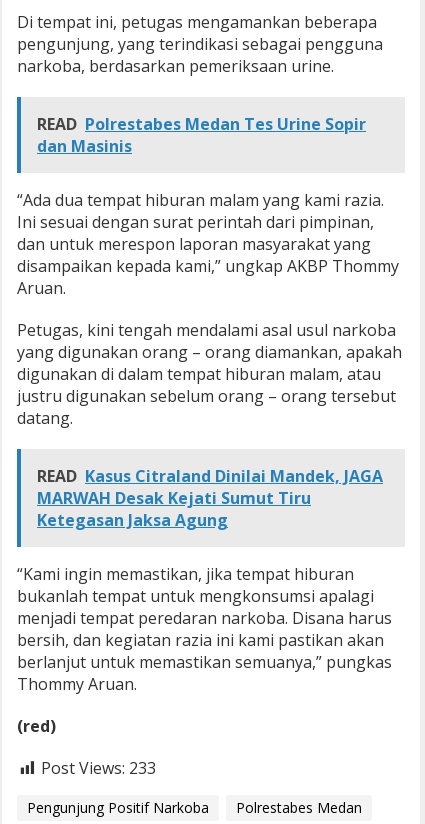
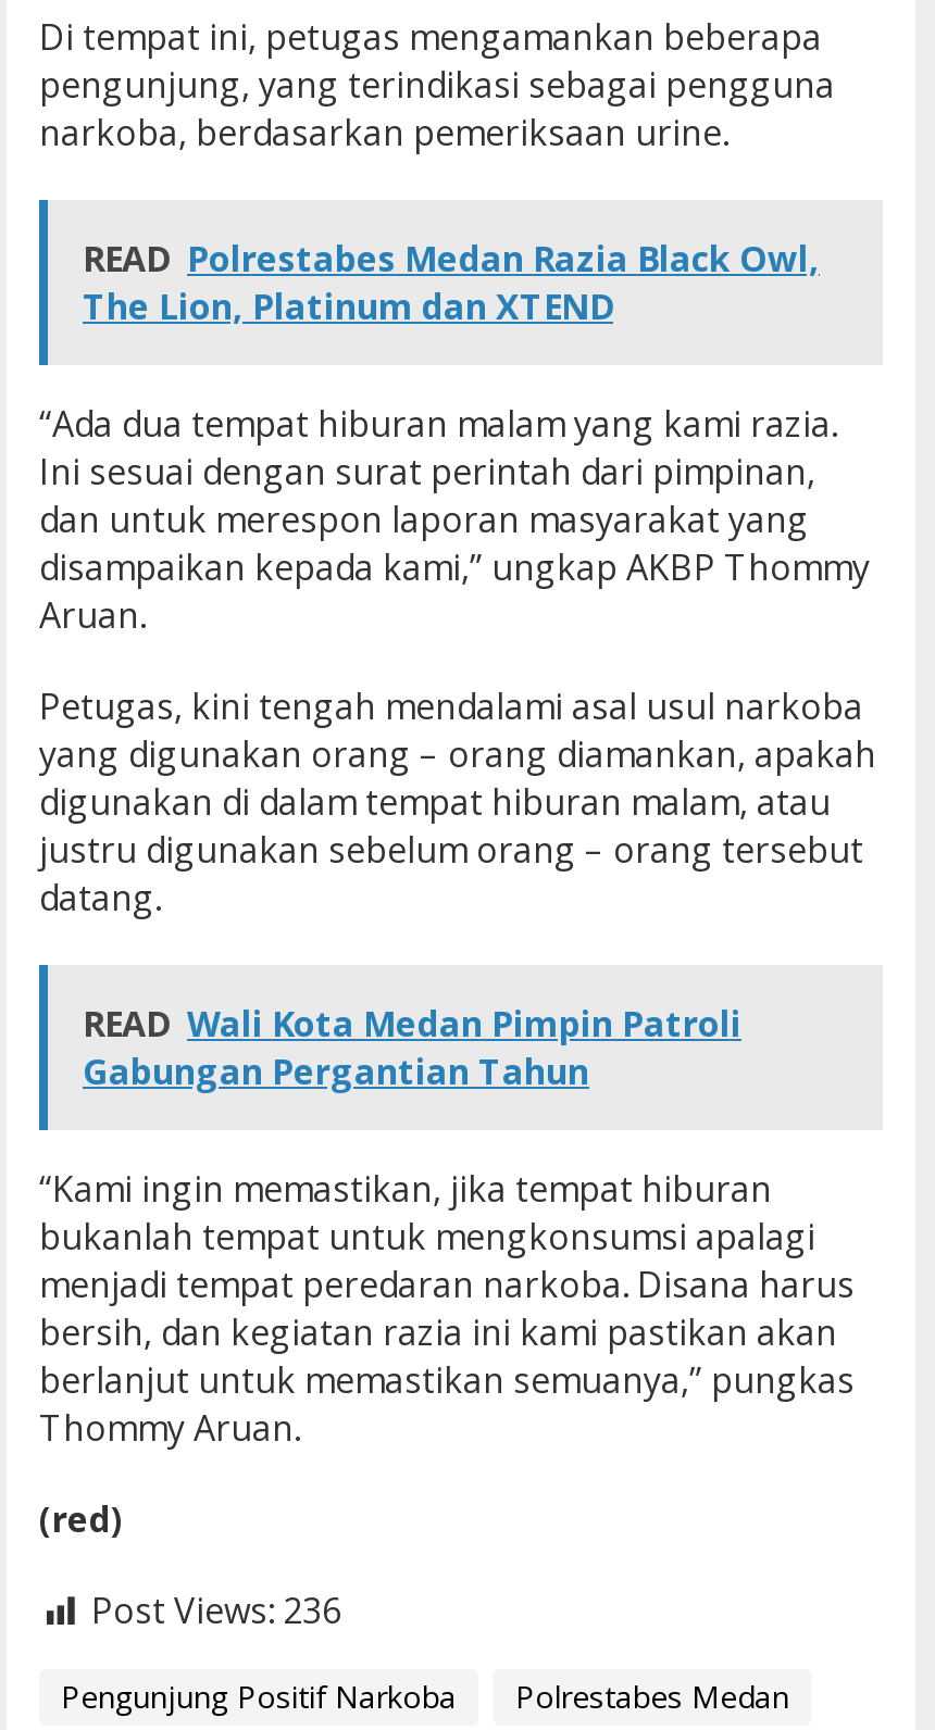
[37,113,366,157] READ Polrestabes Medan Tes Urine Sopir | dan Masinis -> [83,235,820,331] READ Polrestabes Medan Razia Black Owl, | The Lion, Platinum dan XTEND
[37,465,383,531] READ Kasus Citraland Dinilai Mandek, JAGA | MARWAH Desak Kejati Sumut Tiru | Ketegasan Jaksa Agung -> [83,1000,741,1096] READ Wali Kota Medan Pimpin Patroli | Gabungan Pergantian Tahun
[41,757,156,779] Post Views: 233 -> [91,1587,341,1635] Post Views: 236

